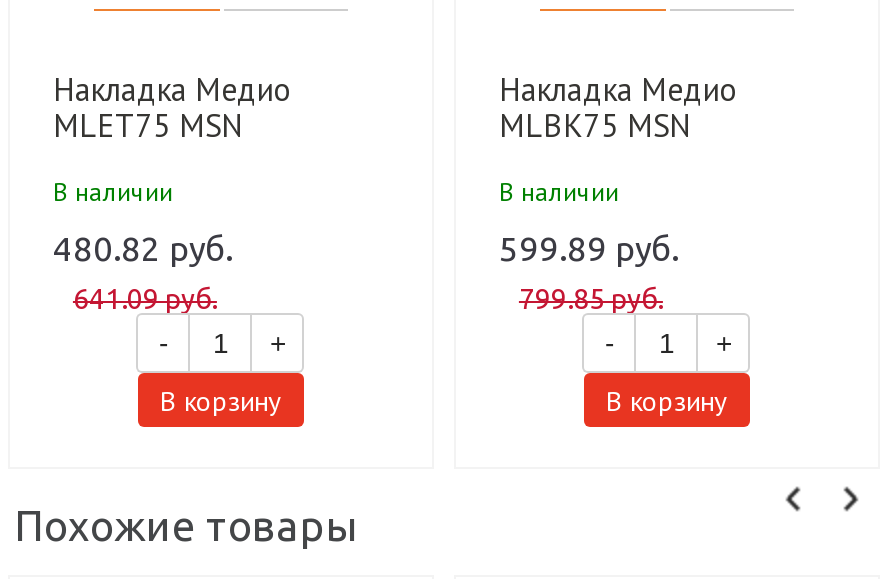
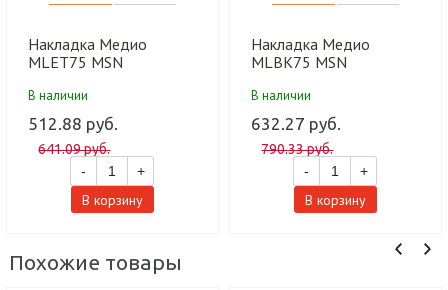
[53,229,233,267] 480.82 руб. -> [28,114,118,133] 512.88 руб.
[499,229,679,267] 599.89 руб. -> [251,114,341,133] 632.27 руб.
[519,283,663,315] 799.85 руб. -> [261,141,333,157] 790.33 руб.

